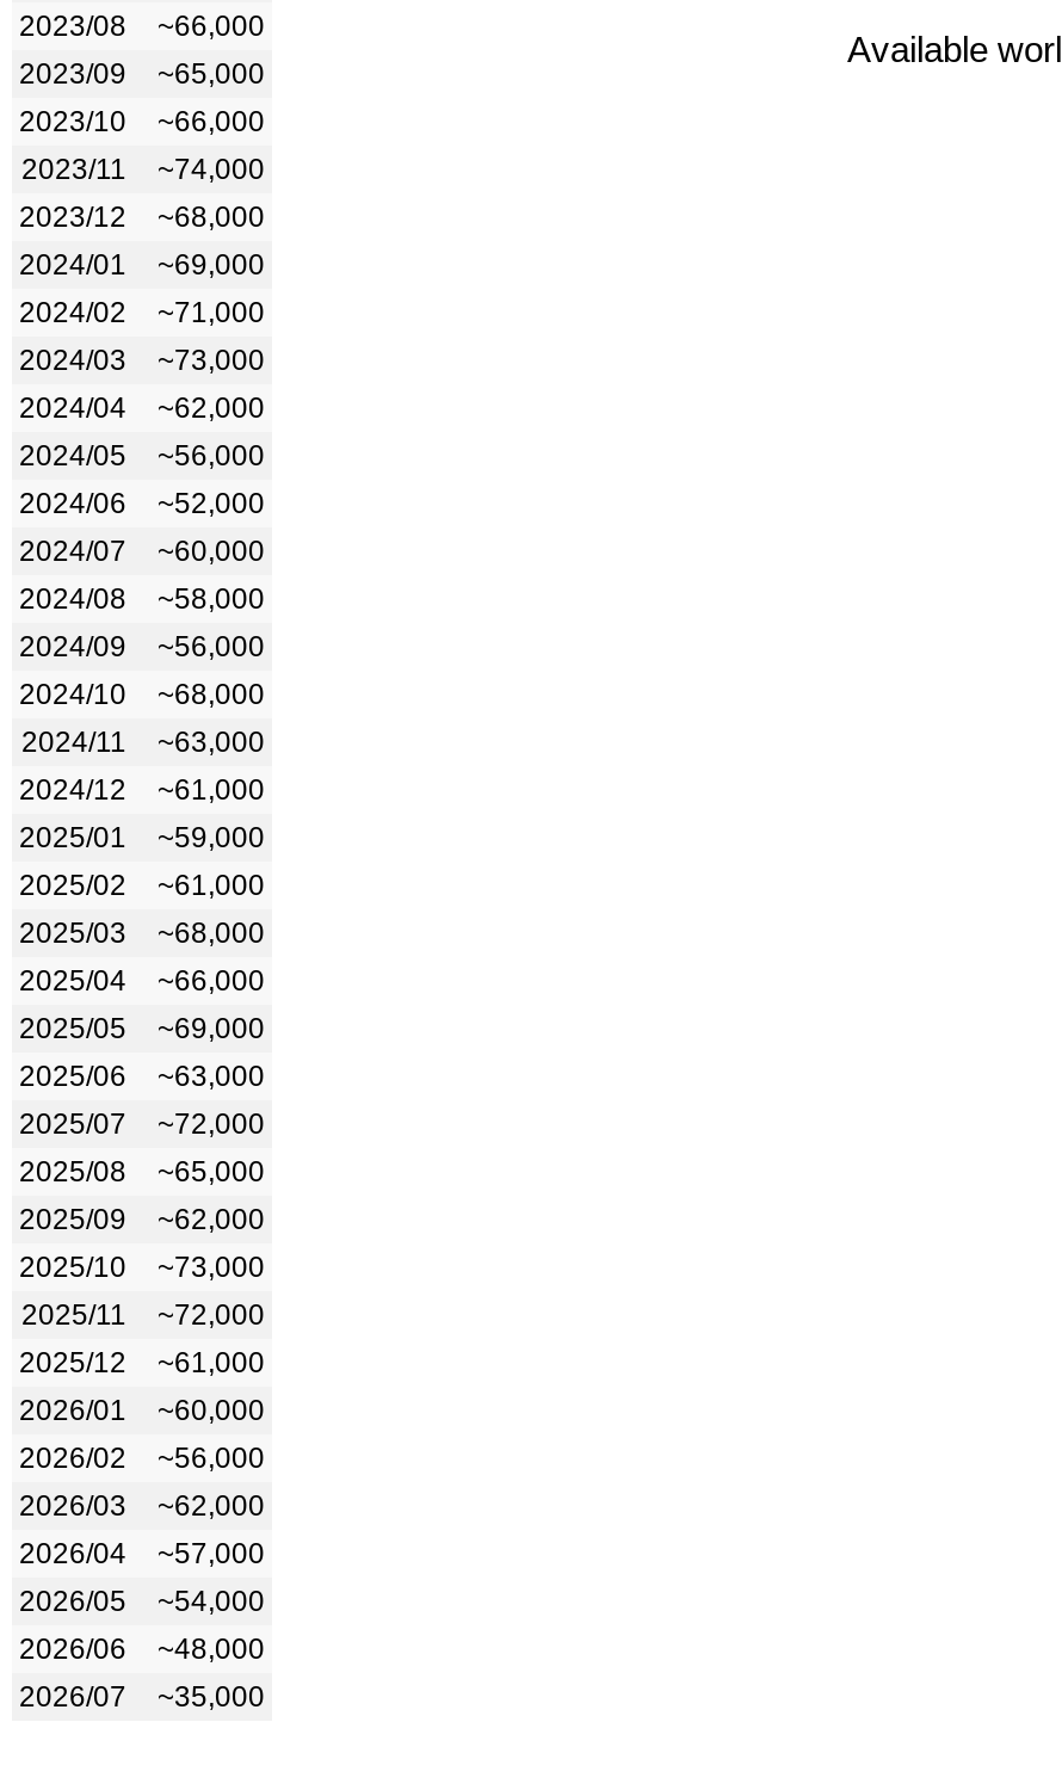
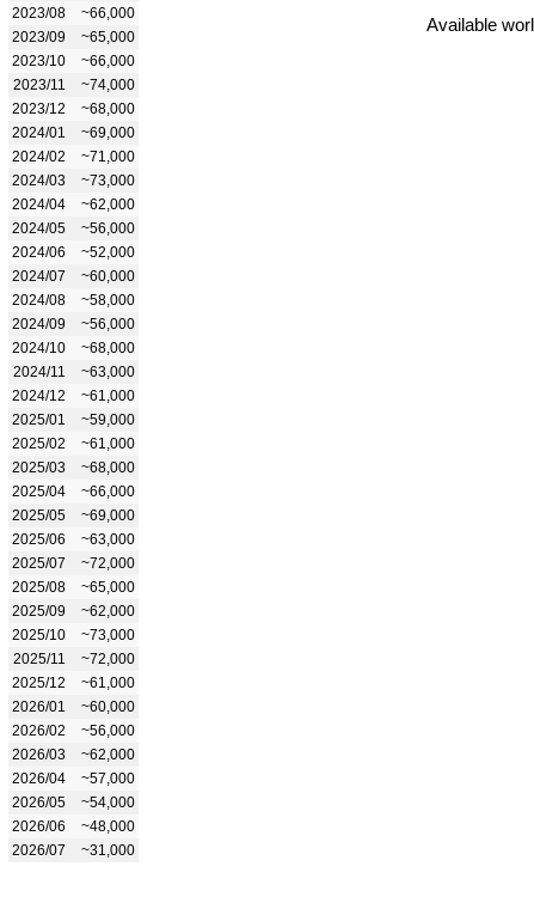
[19,1680,265,1713] 2026/07 ~35,000 -> [12,842,135,858] 2026/07 ~31,000

